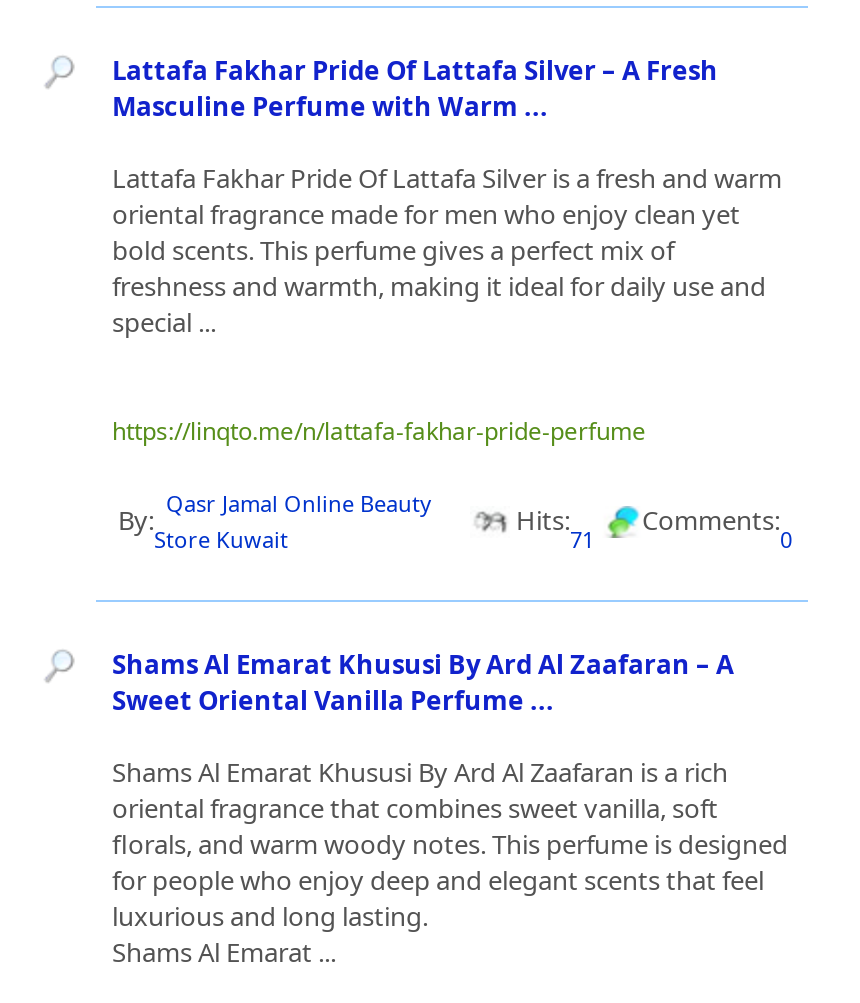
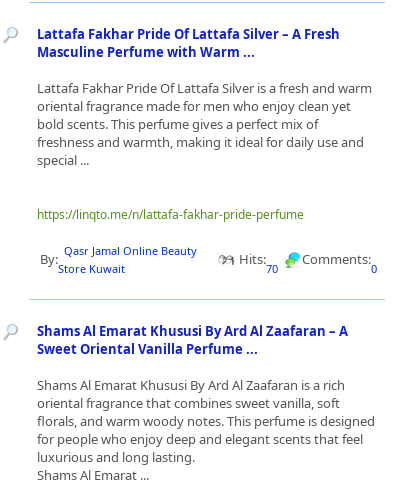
[570,524,594,554] 71 -> [266,261,278,276] 70

